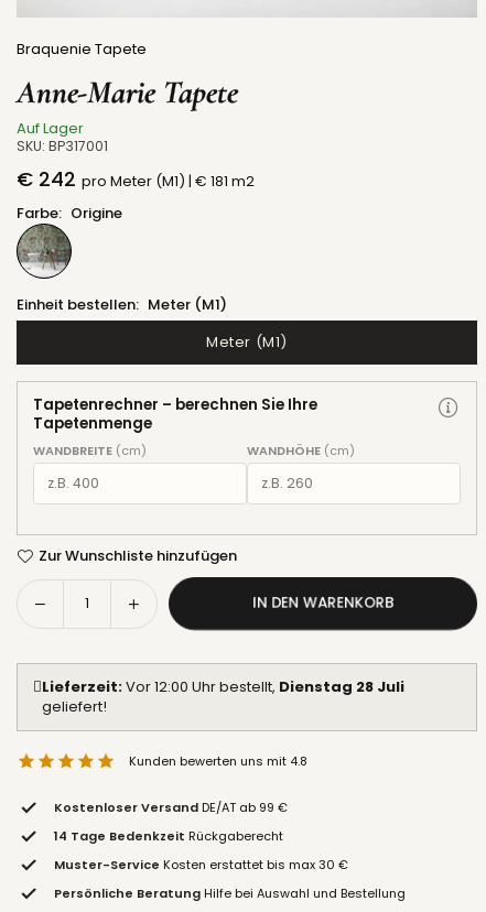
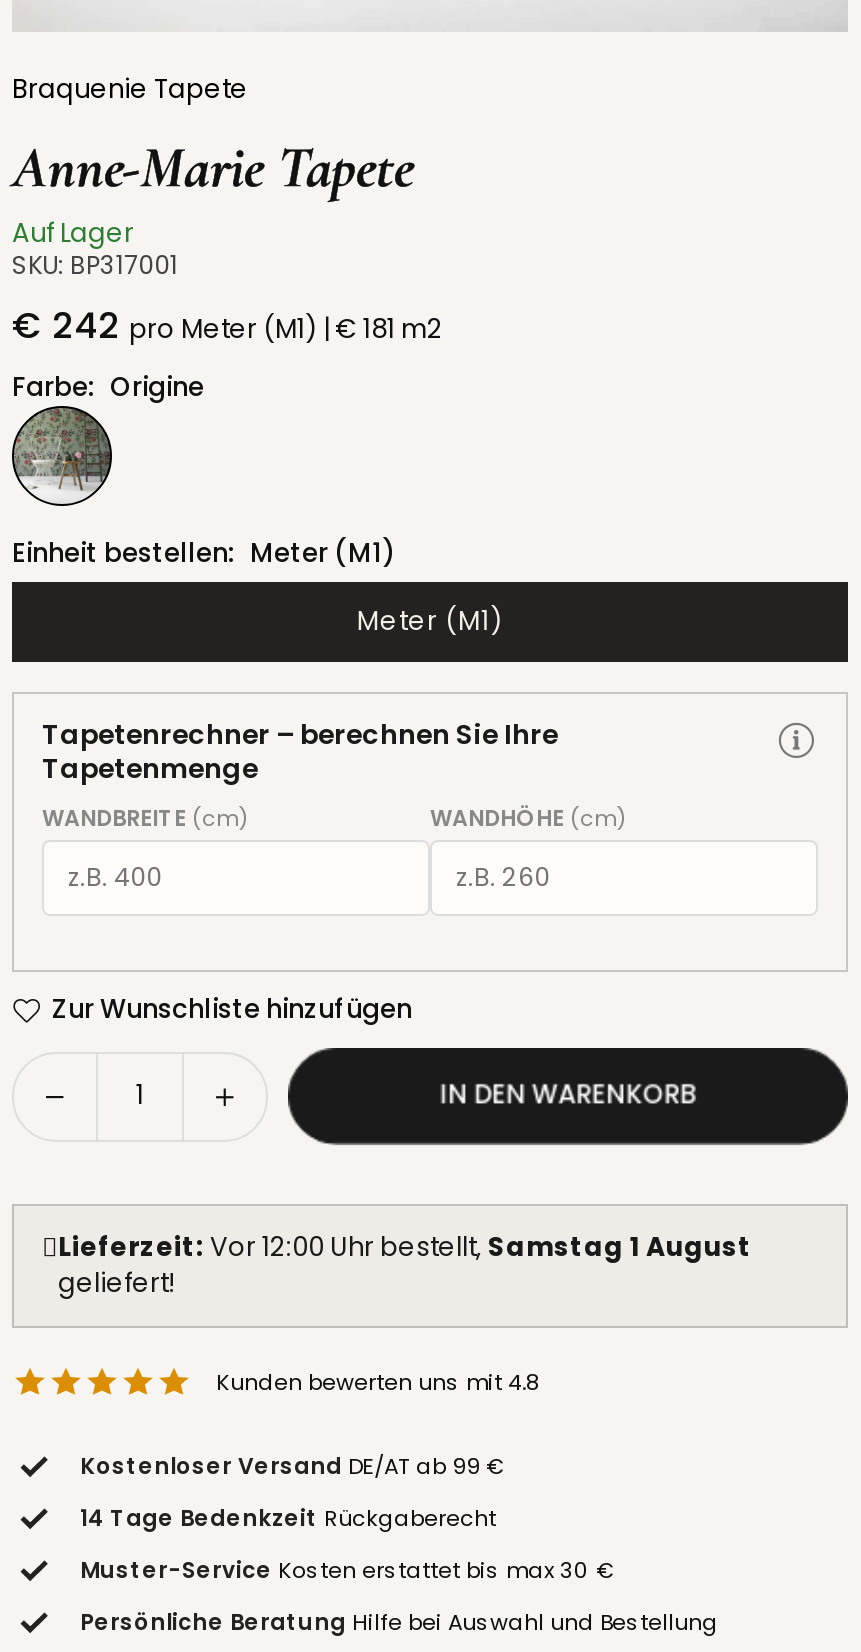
[42,676,404,697] Lieferzeit: Vor 12:00 Uhr bestellt, Dienstag 28 Juli -> [58,1228,752,1266] Lieferzeit: Vor 12:00 Uhr bestellt, Samstag 1 August

